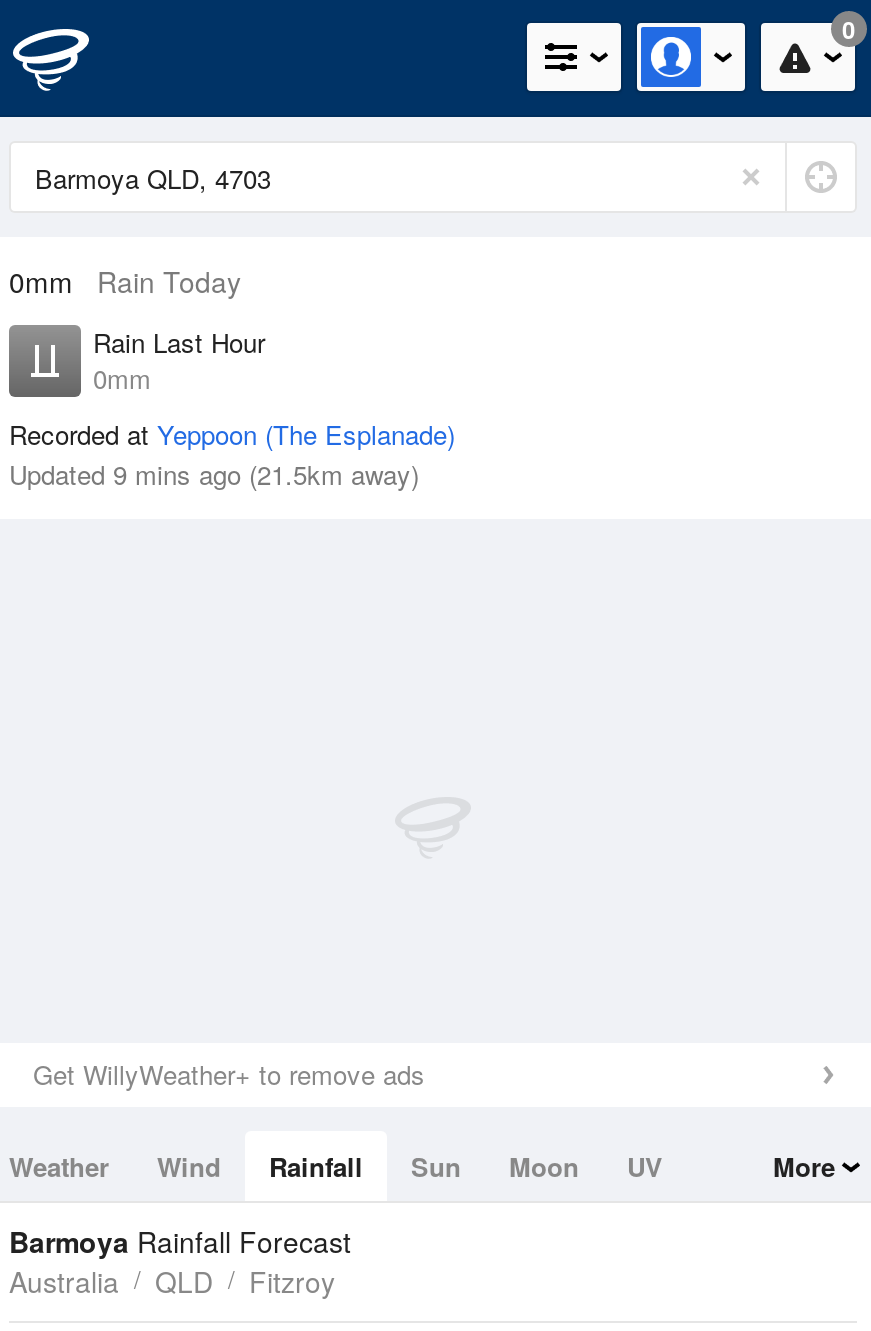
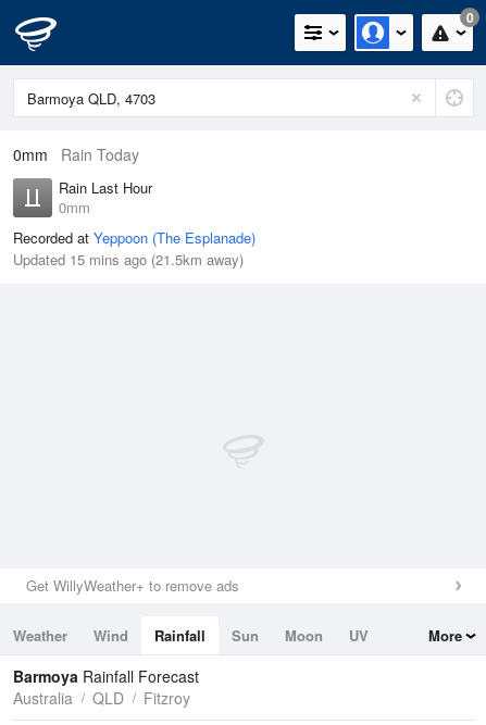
[9,455,419,493] Updated 9 mins ago (21.5km away) -> [13,249,244,270] Updated 15 mins ago (21.5km away)

